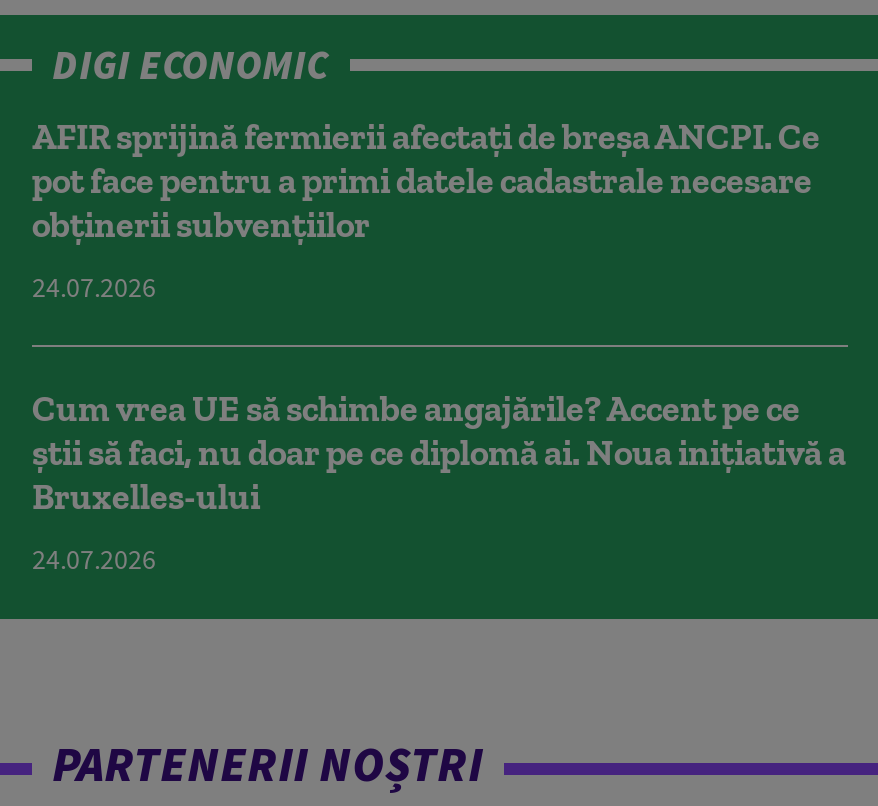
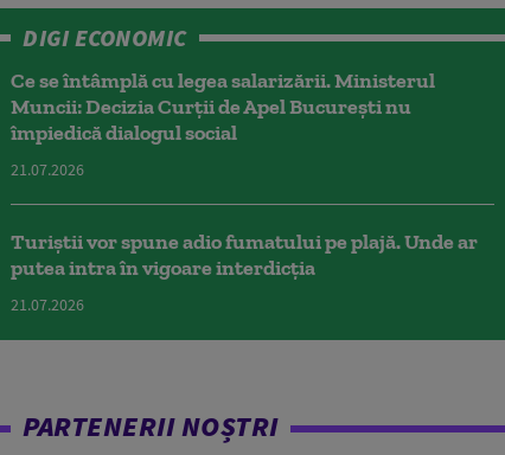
[32,114,820,246] AFIR sprijină fermierii afectați de breșa ANCPI. Ce | pot face pentru a primi datele cadastrale necesare | obținerii subvențiilor -> [11,68,435,146] Ce se întâmplă cu legea salarizării. Ministerul | Muncii: Decizia Curţii de Apel Bucureşti nu | împiedică dialogul social
[32,268,156,304] 24.07.2026 -> [11,159,84,180] 21.07.2026
[32,386,846,518] Cum vrea UE să schimbe angajările? Accent pe ce | știi să faci, nu doar pe ce diplomă ai. Noua inițiativă a | Bruxelles-ului -> [11,229,478,281] Turiștii vor spune adio fumatului pe plajă. Unde ar | putea intra în vigoare interdicția
[32,540,156,576] 24.07.2026 -> [11,294,84,316] 21.07.2026

